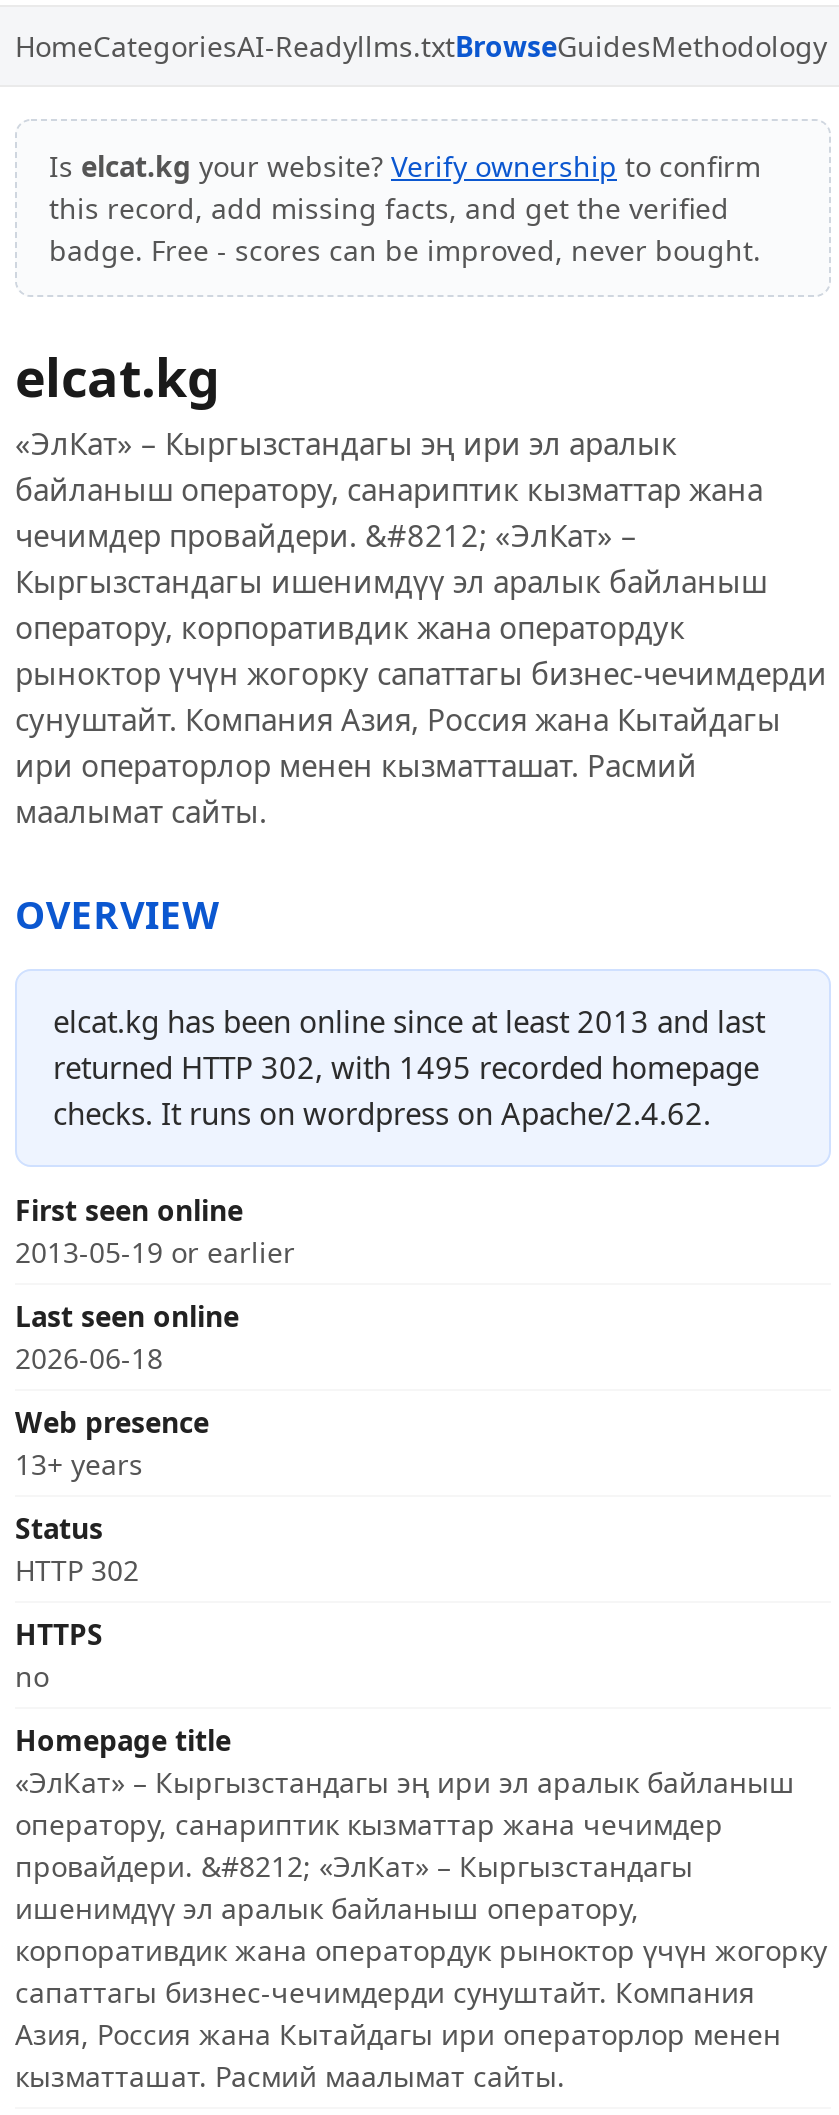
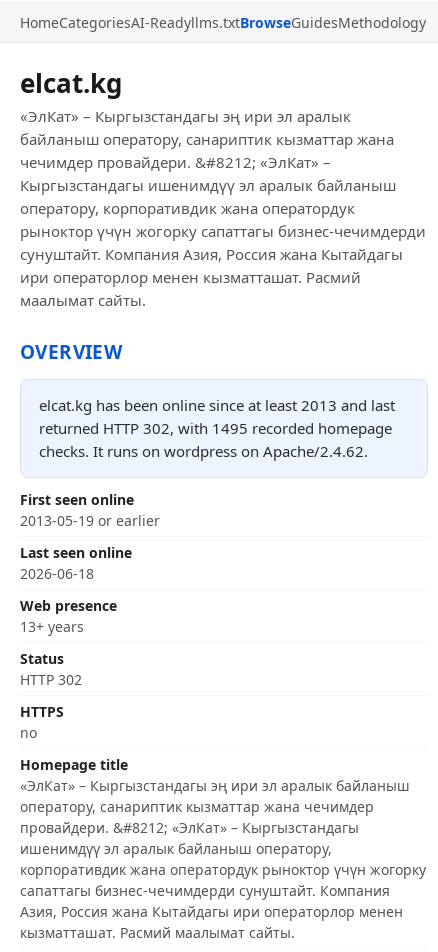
[49,147,761,269] Is elcat.kg your website? Verify ownership to confirm | this record, add missing facts, and get the verified | badge. Free - scores can be improved, never bought. -> none

